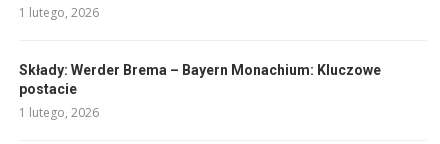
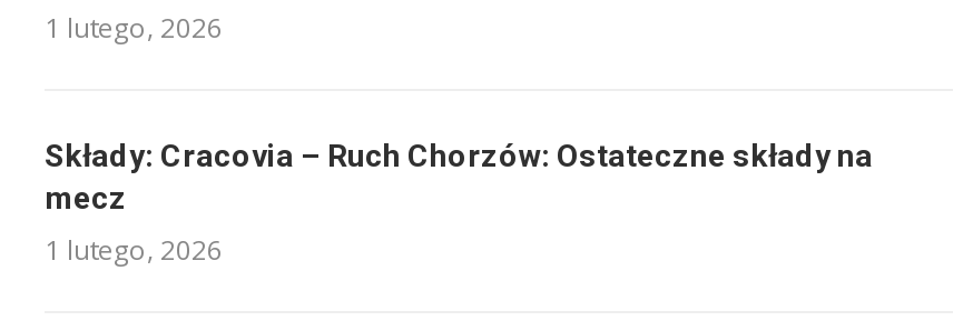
[19,62,381,97] Składy: Werder Brema – Bayern Monachium: Kluczowe | postacie -> [45,138,873,216] Składy: Cracovia – Ruch Chorzów: Ostateczne składy na | mecz

